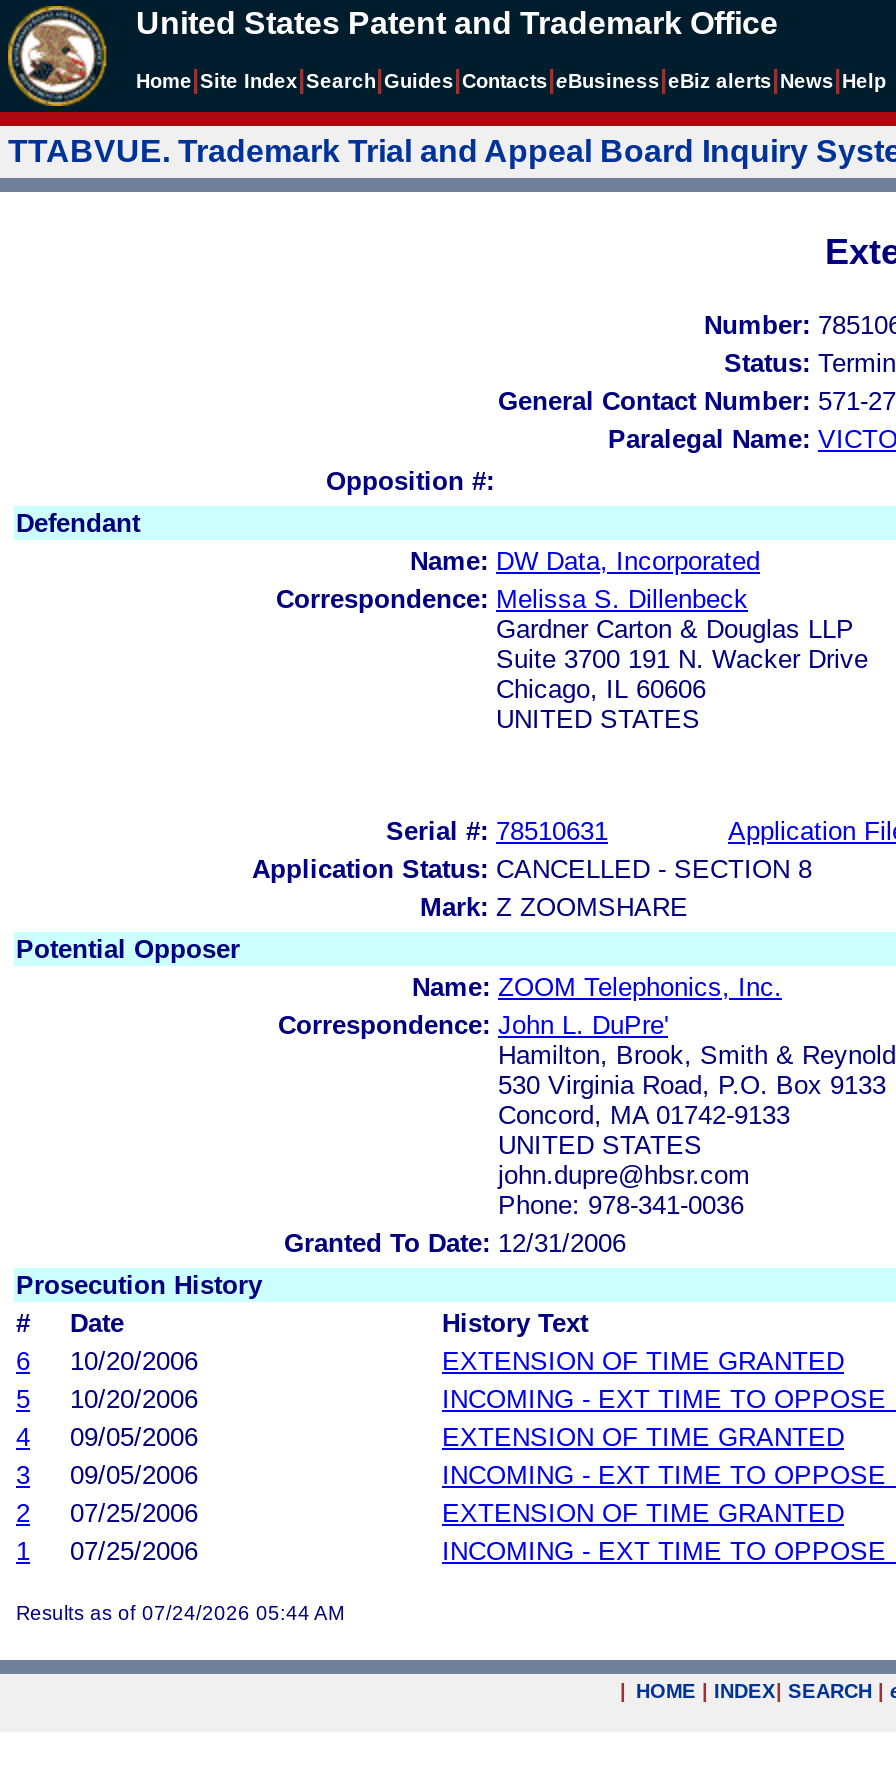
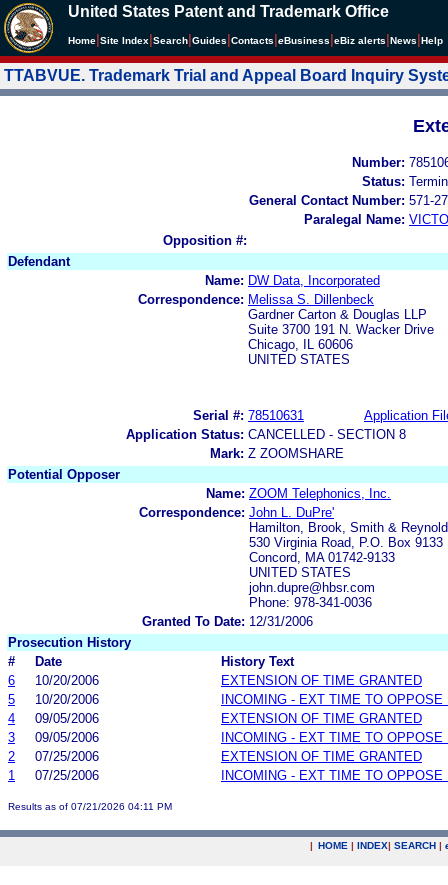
[16,1602,344,1624] Results as of 07/24/2026 05:44 AM -> [8,801,172,812] Results as of 07/21/2026 04:11 PM

